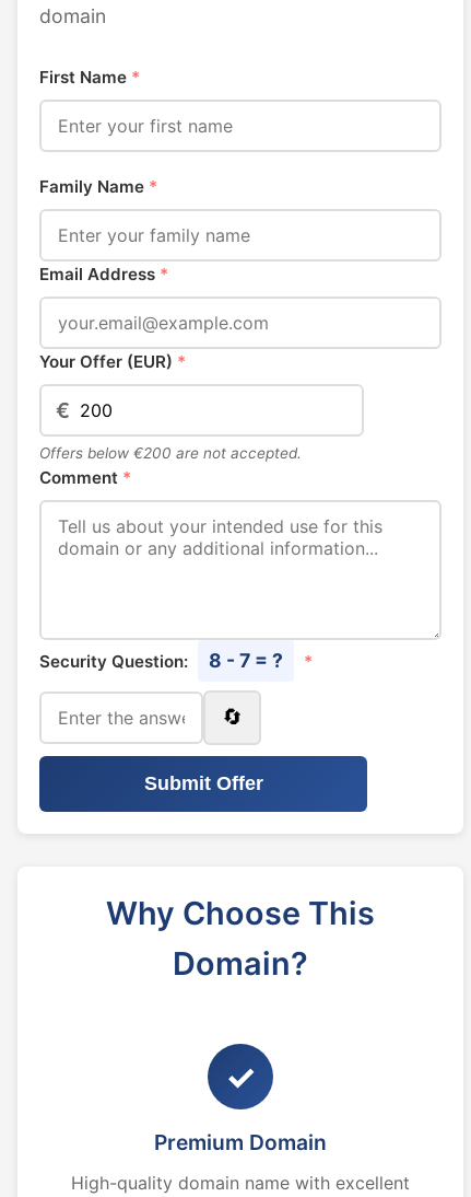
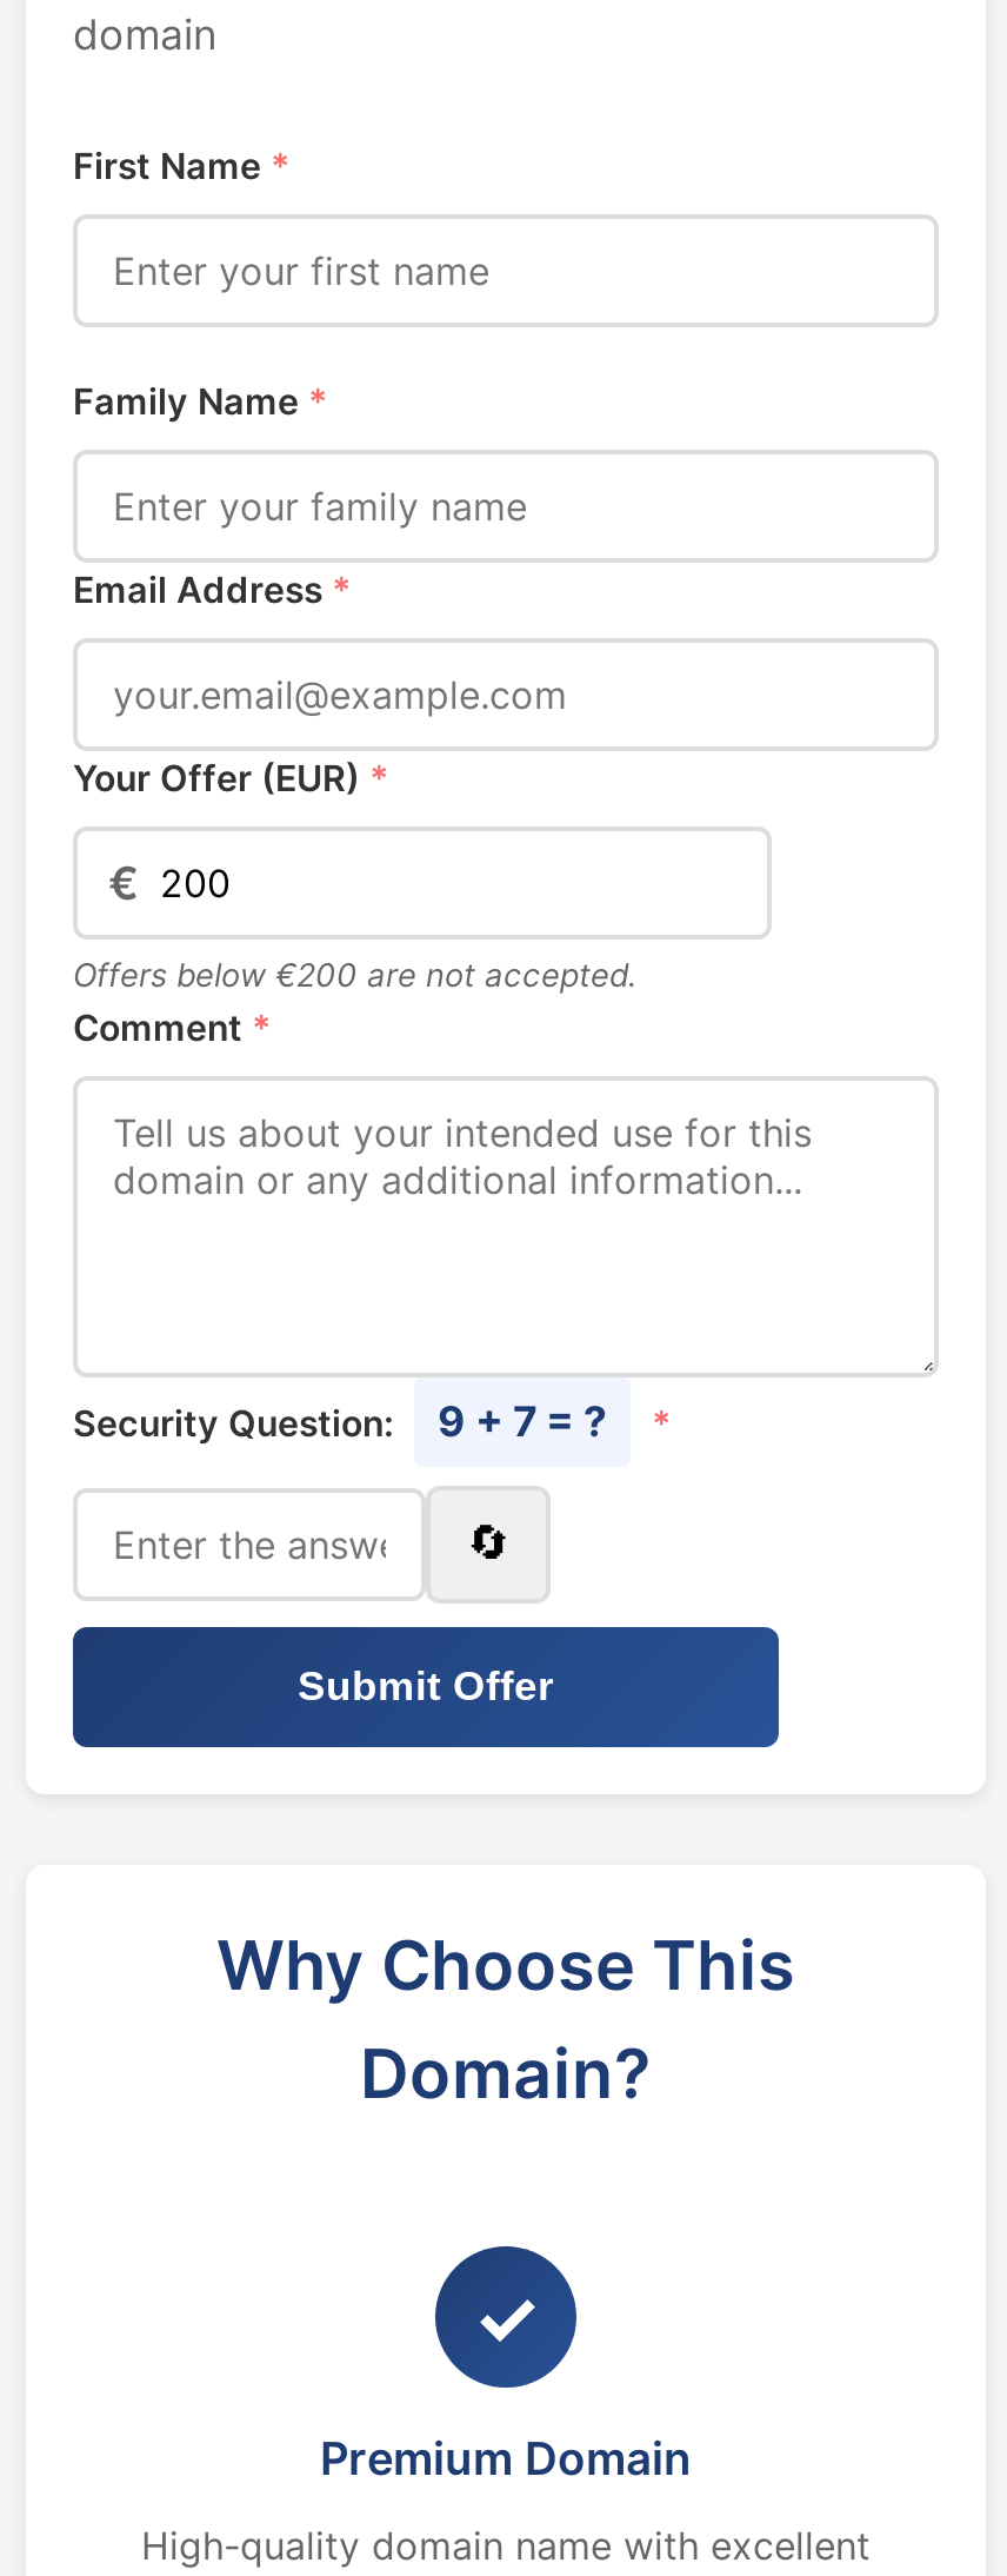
[209,649,283,672] 8 - 7 = ? -> [438,1396,607,1446] 9 + 7 = ?

